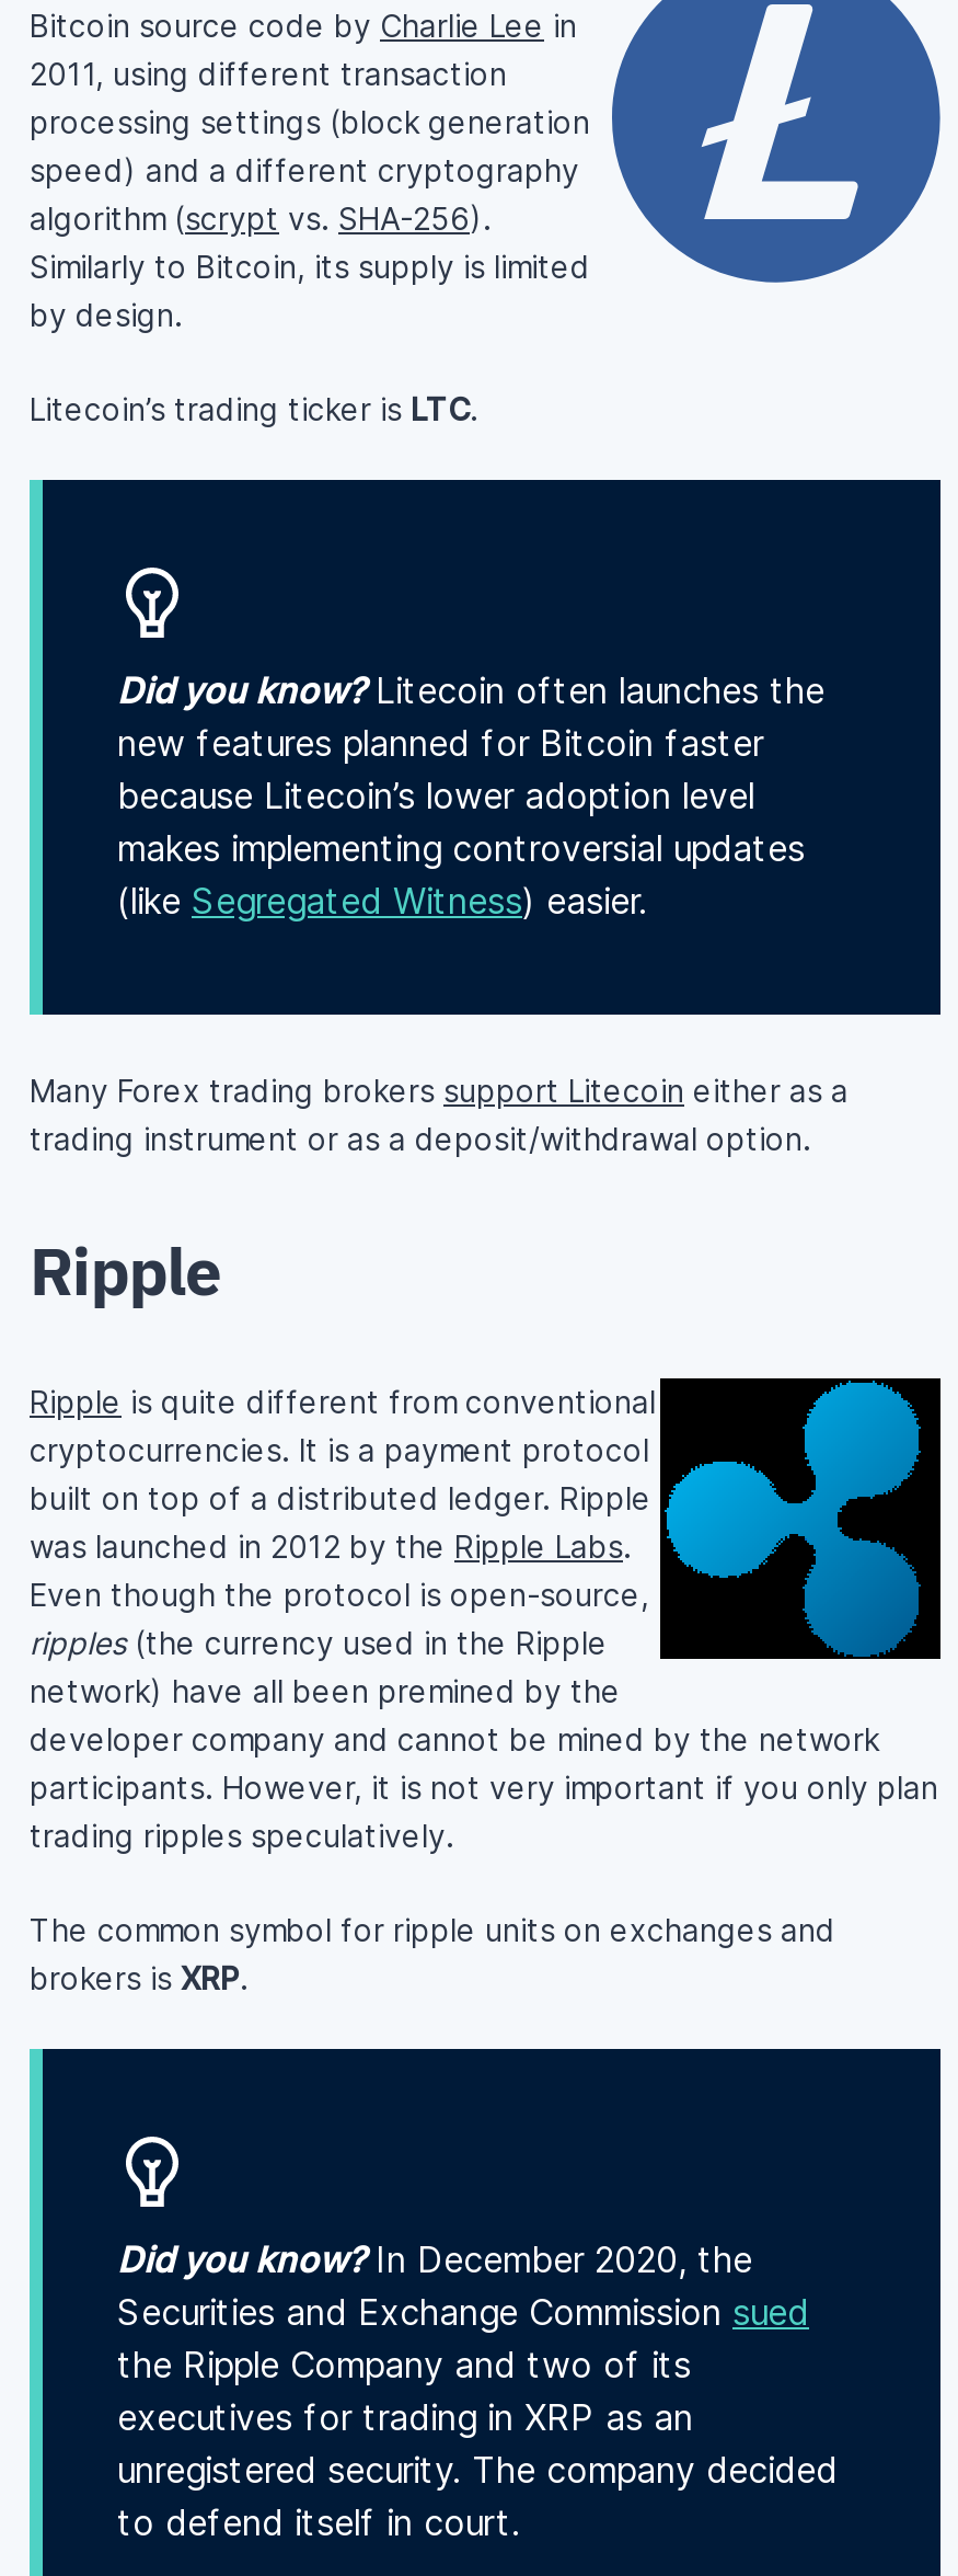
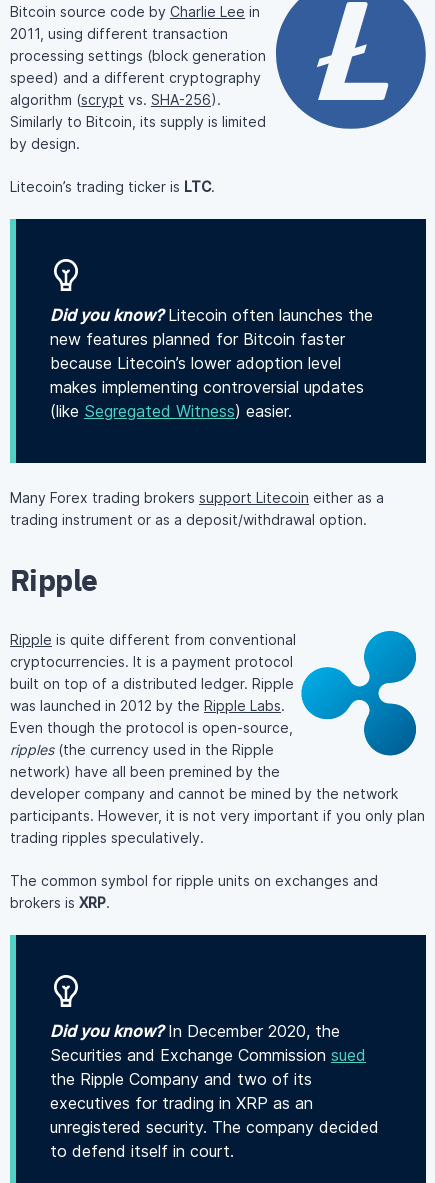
[658,1376,943,1661] [image] -> [298,629,426,757] [image]

